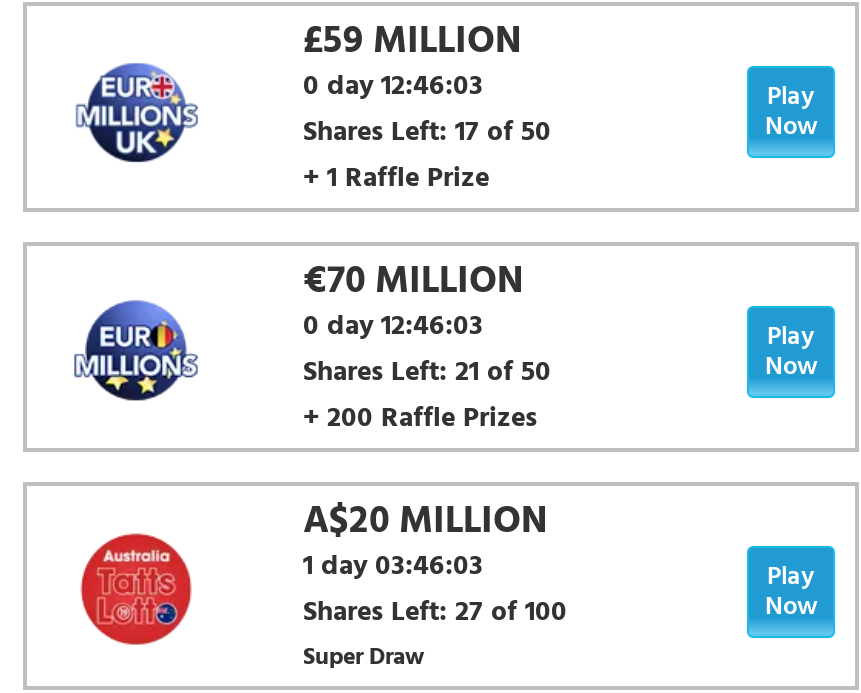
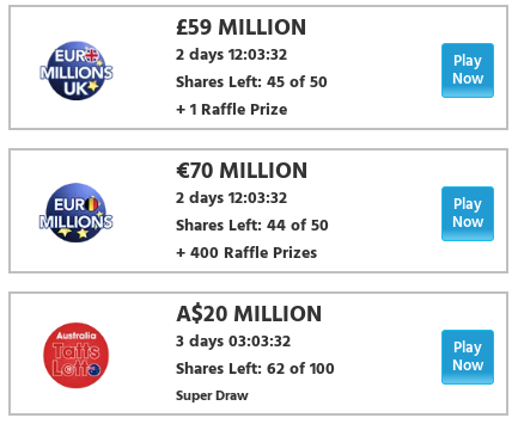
[303,64,551,156] 0 day 12:46:03 | Shares Left: 17 of 50 -> [176,42,328,97] 2 days 12:03:32 | Shares Left: 45 of 50
[303,304,551,442] 0 day 12:46:03 | Shares Left: 21 of 50 | + 200 Raffle Prizes -> [176,185,329,268] 2 days 12:03:32 | Shares Left: 44 of 50 | + 400 Raffle Prizes
[303,544,567,636] 1 day 03:46:03 | Shares Left: 27 of 100 -> [176,328,335,383] 3 days 03:03:32 | Shares Left: 62 of 100

